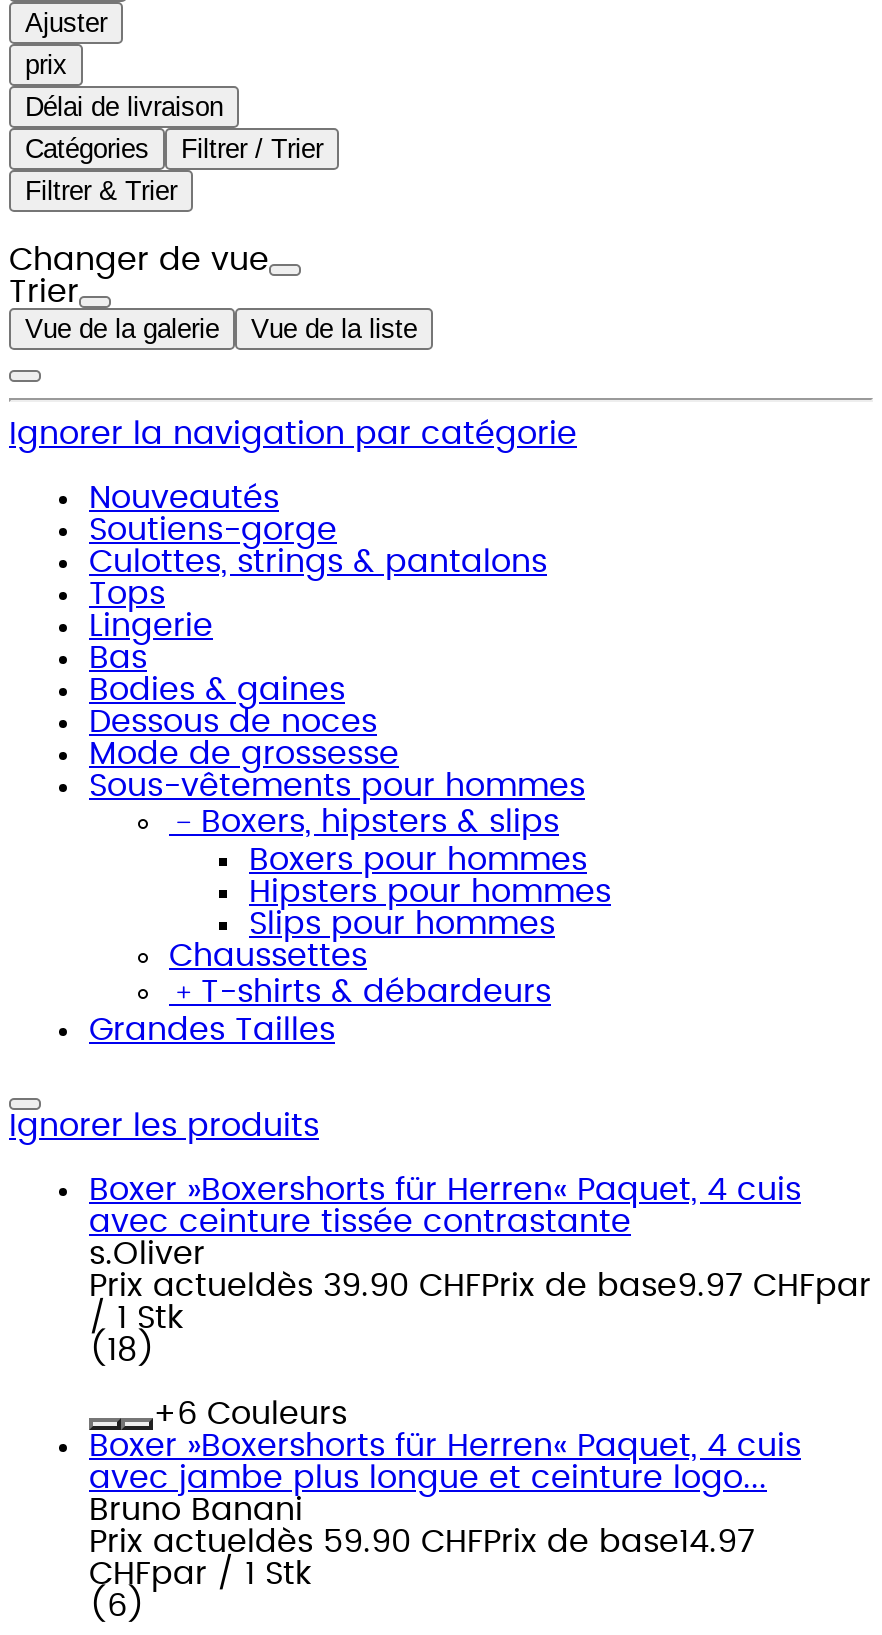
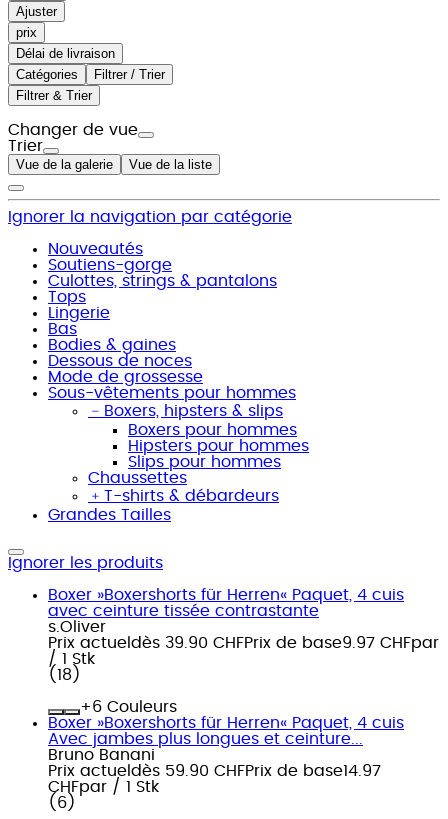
[89,1462,767,1494] avec jambe plus longue et ceinture logo... -> [48,731,363,747] Avec jambes plus longues et ceinture...

